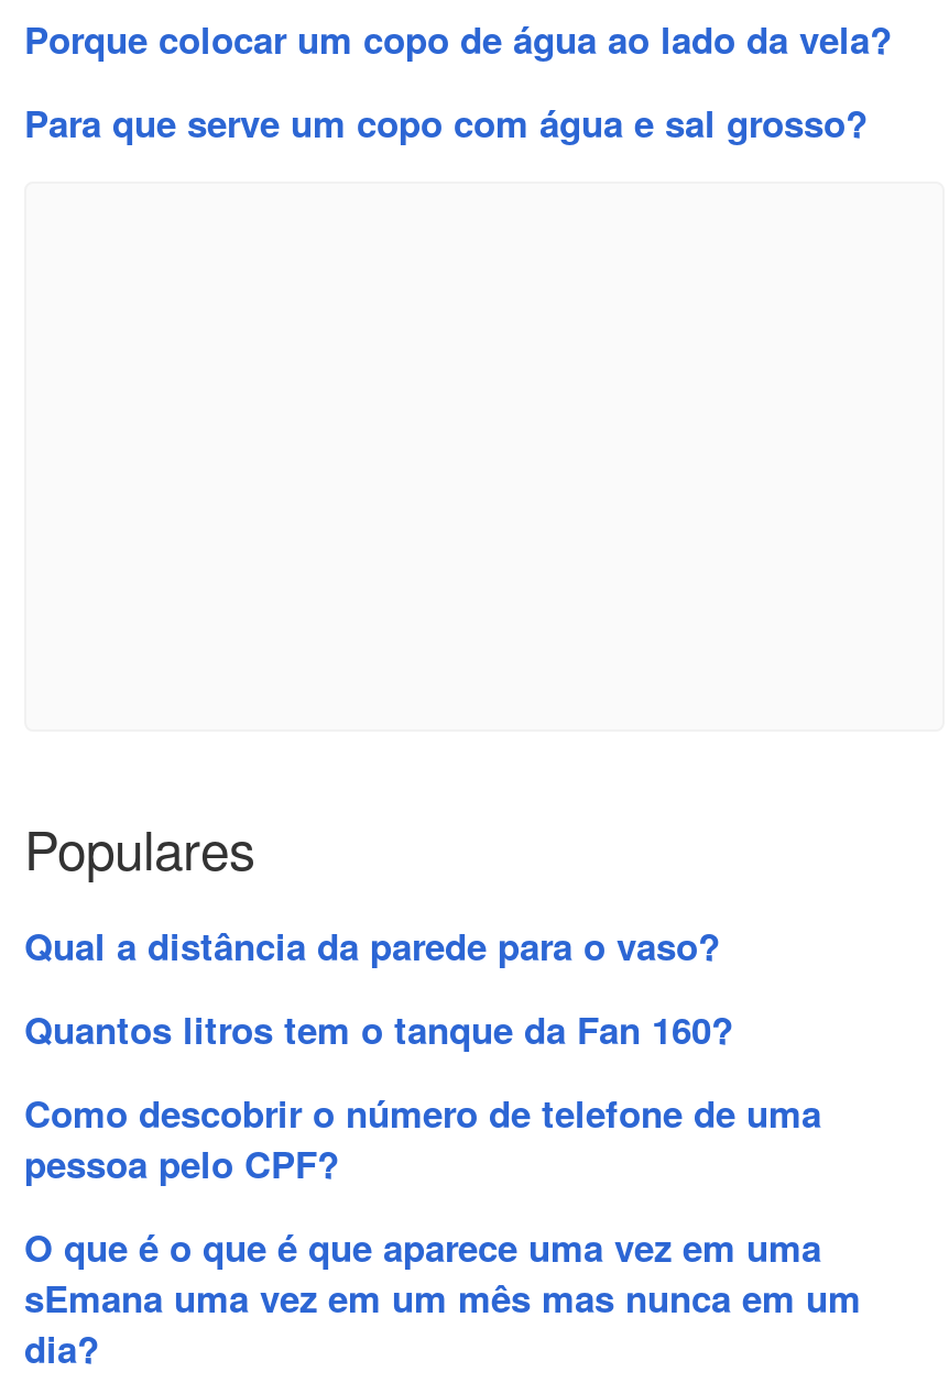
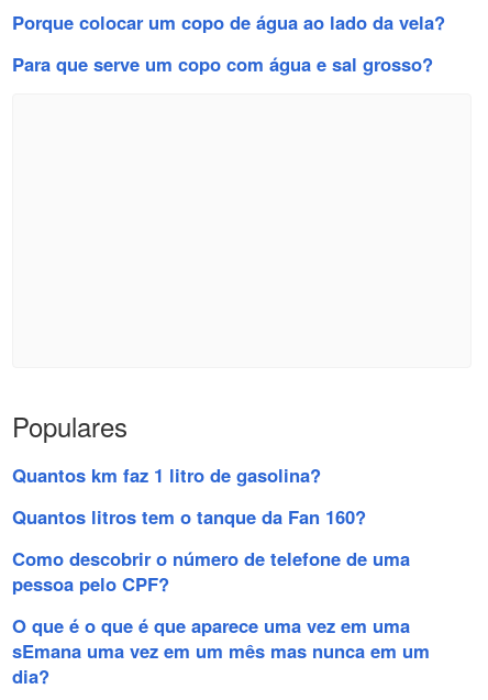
[24,918,720,971] Qual a distância da parede para o vaso? -> [12,461,321,488] Quantos km faz 1 litro de gasolina?

